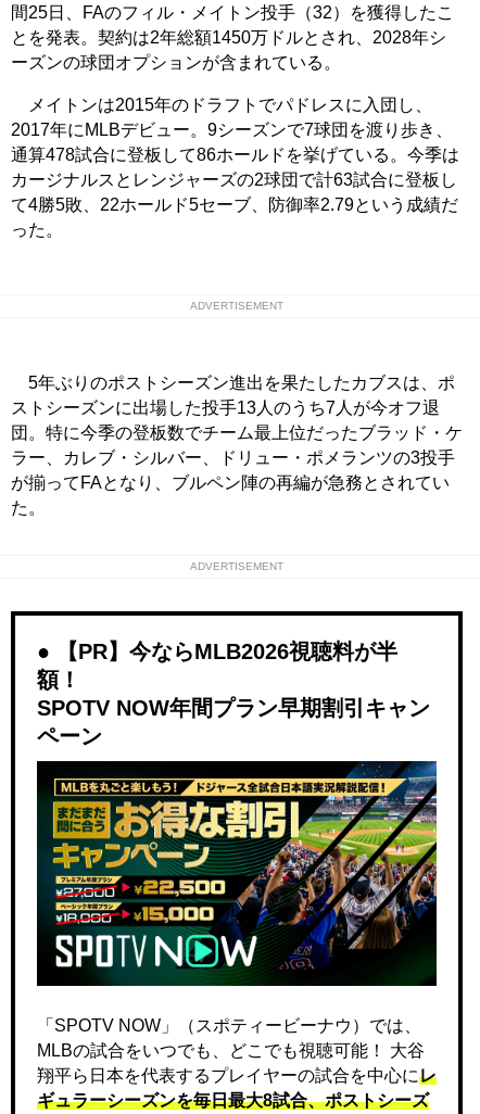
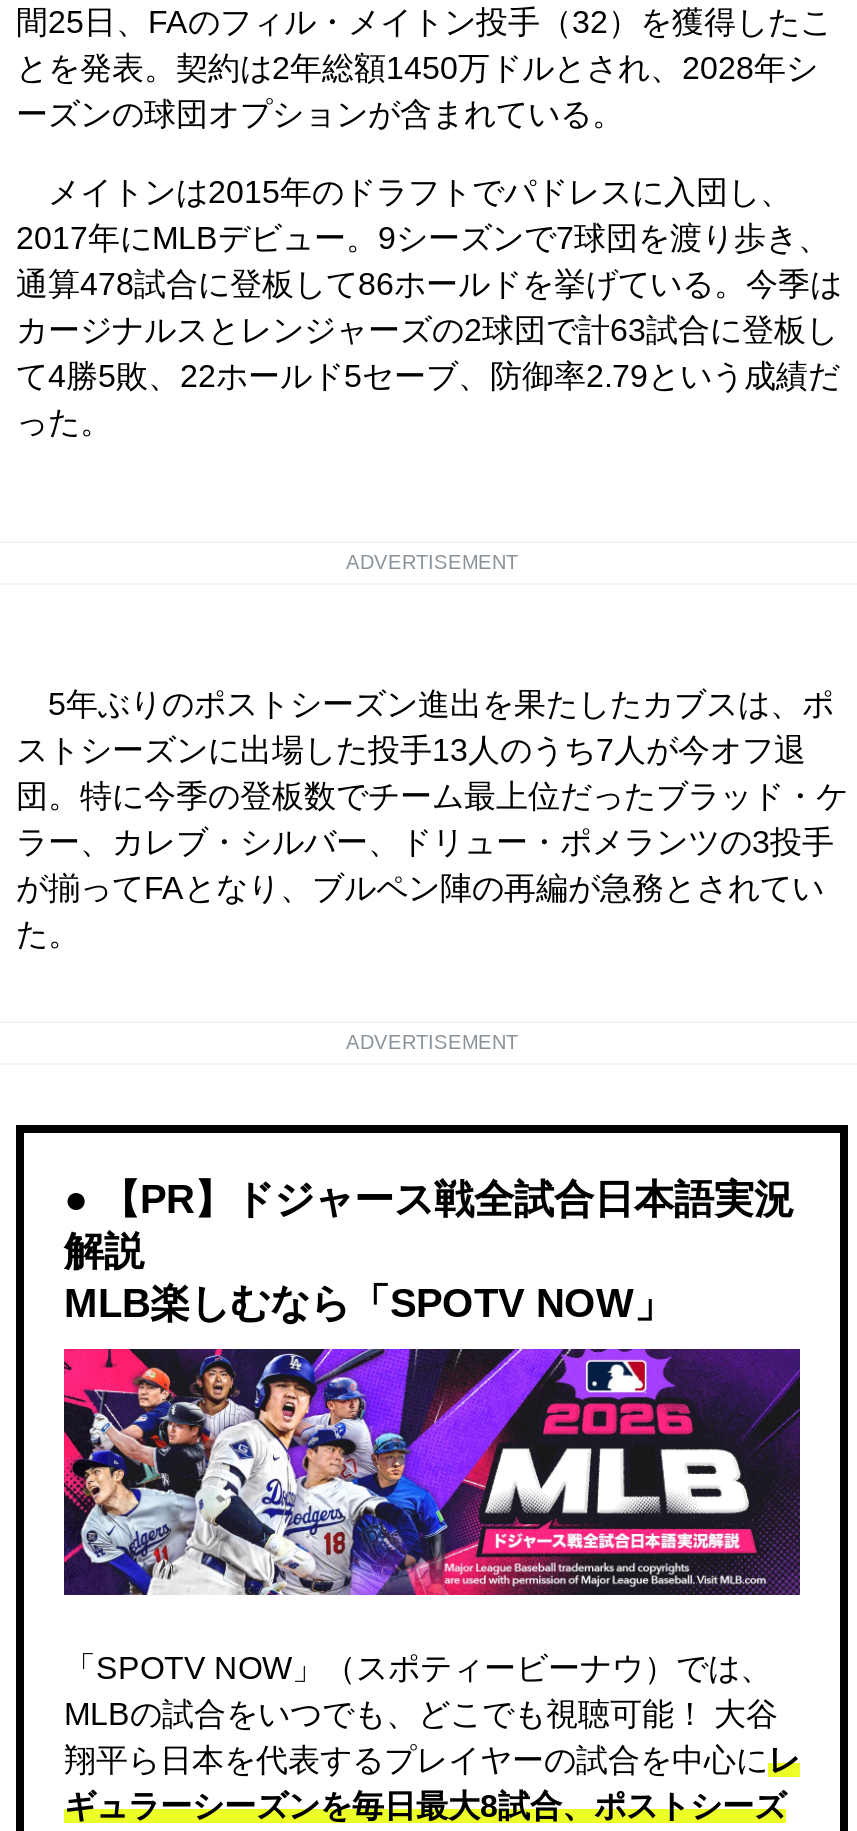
[37,640,430,748] 【PR】今ならMLB2026視聴料が半 | 額！ | SPOTV NOW年間プラン早期割引キャン | ペーン -> [64,1178,794,1326] 【PR】ドジャース戦全試合日本語実況 | 解説 | MLB楽しむなら「SPOTV NOW」
[36,792,438,987] [image] -> [62,1348,802,1598] [image]

